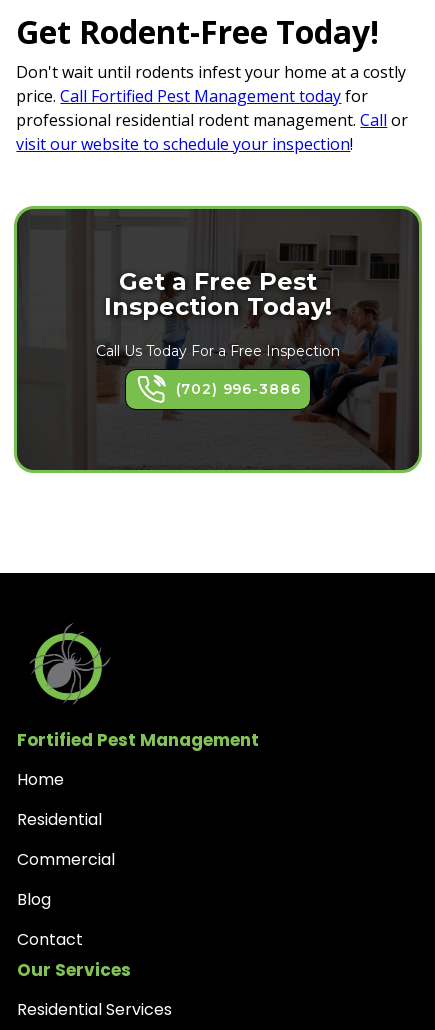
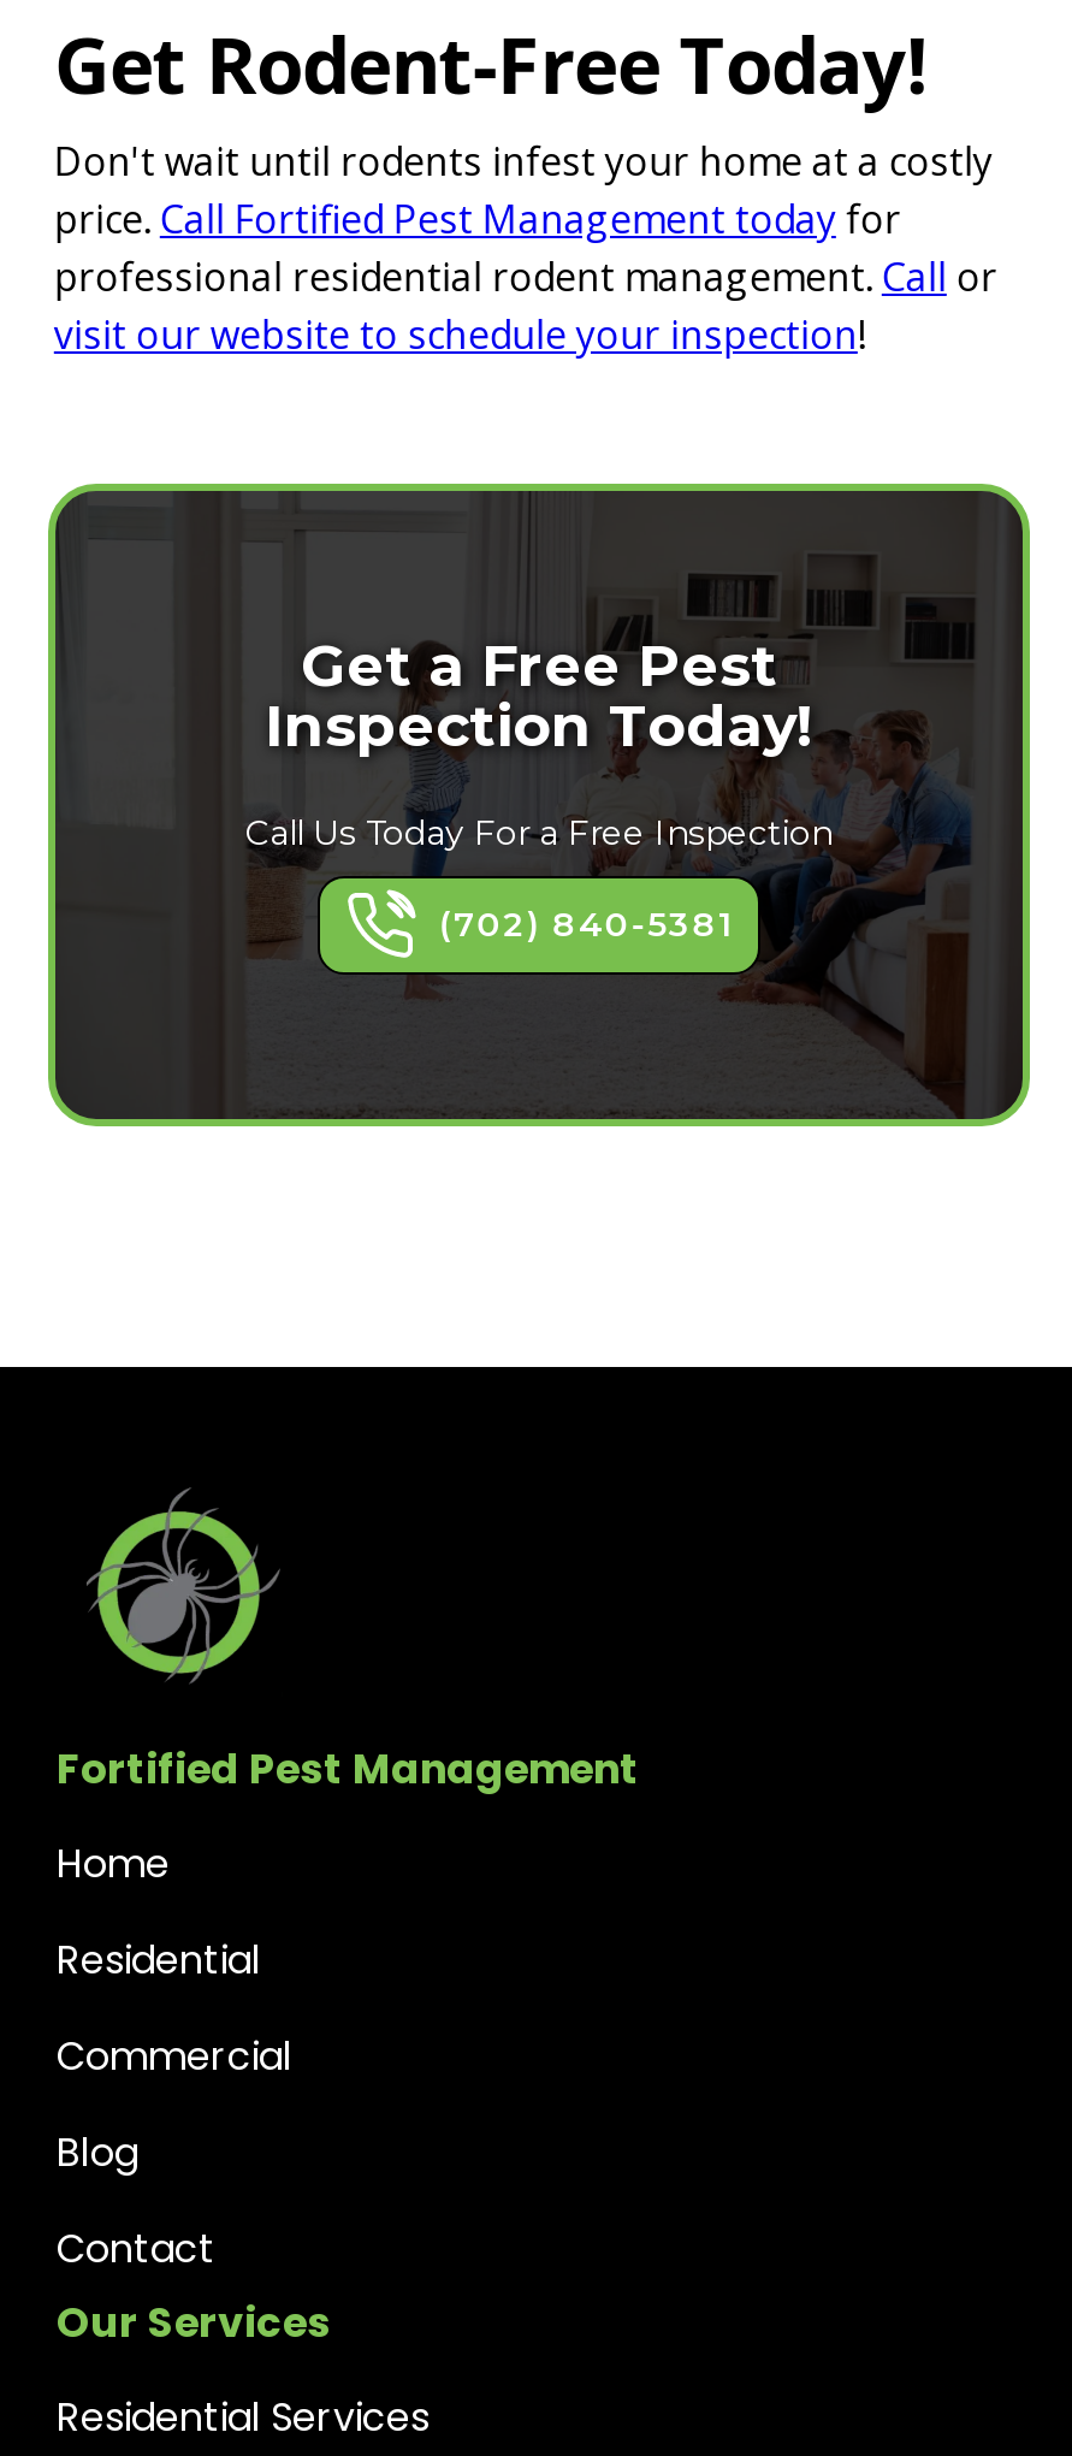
[176,380,300,398] (702) 996-3886 -> [439,902,735,946] (702) 840-5381

